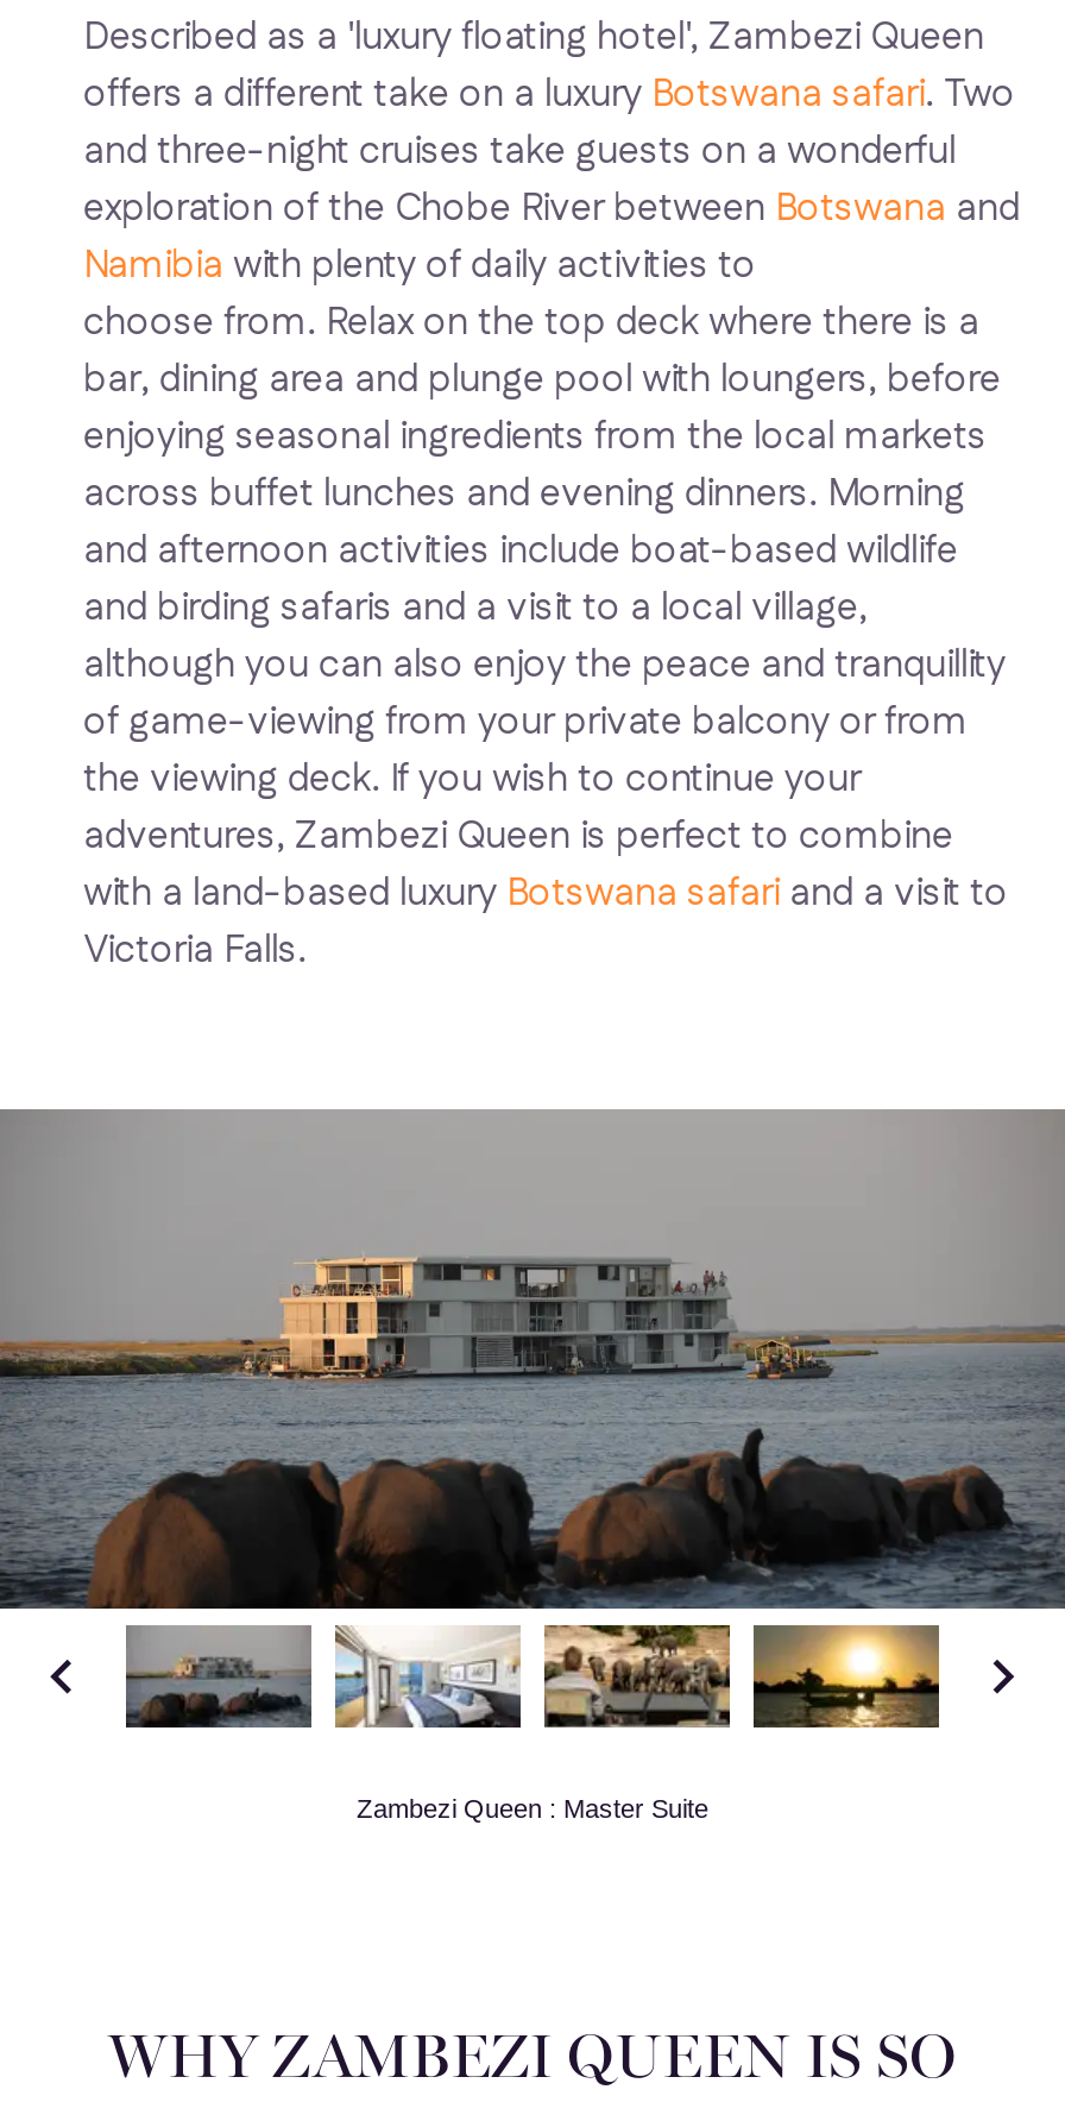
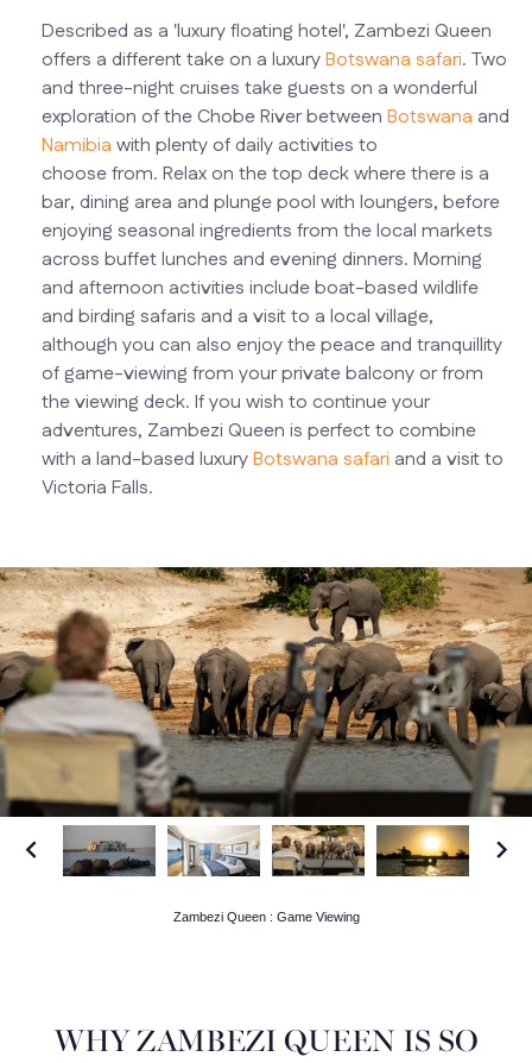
[7,1108,1058,1626] [image] -> [4,567,528,825] [image]
[357,1795,708,1824] Zambezi Queen : Master Suite -> [173,910,359,924] Zambezi Queen : Game Viewing

